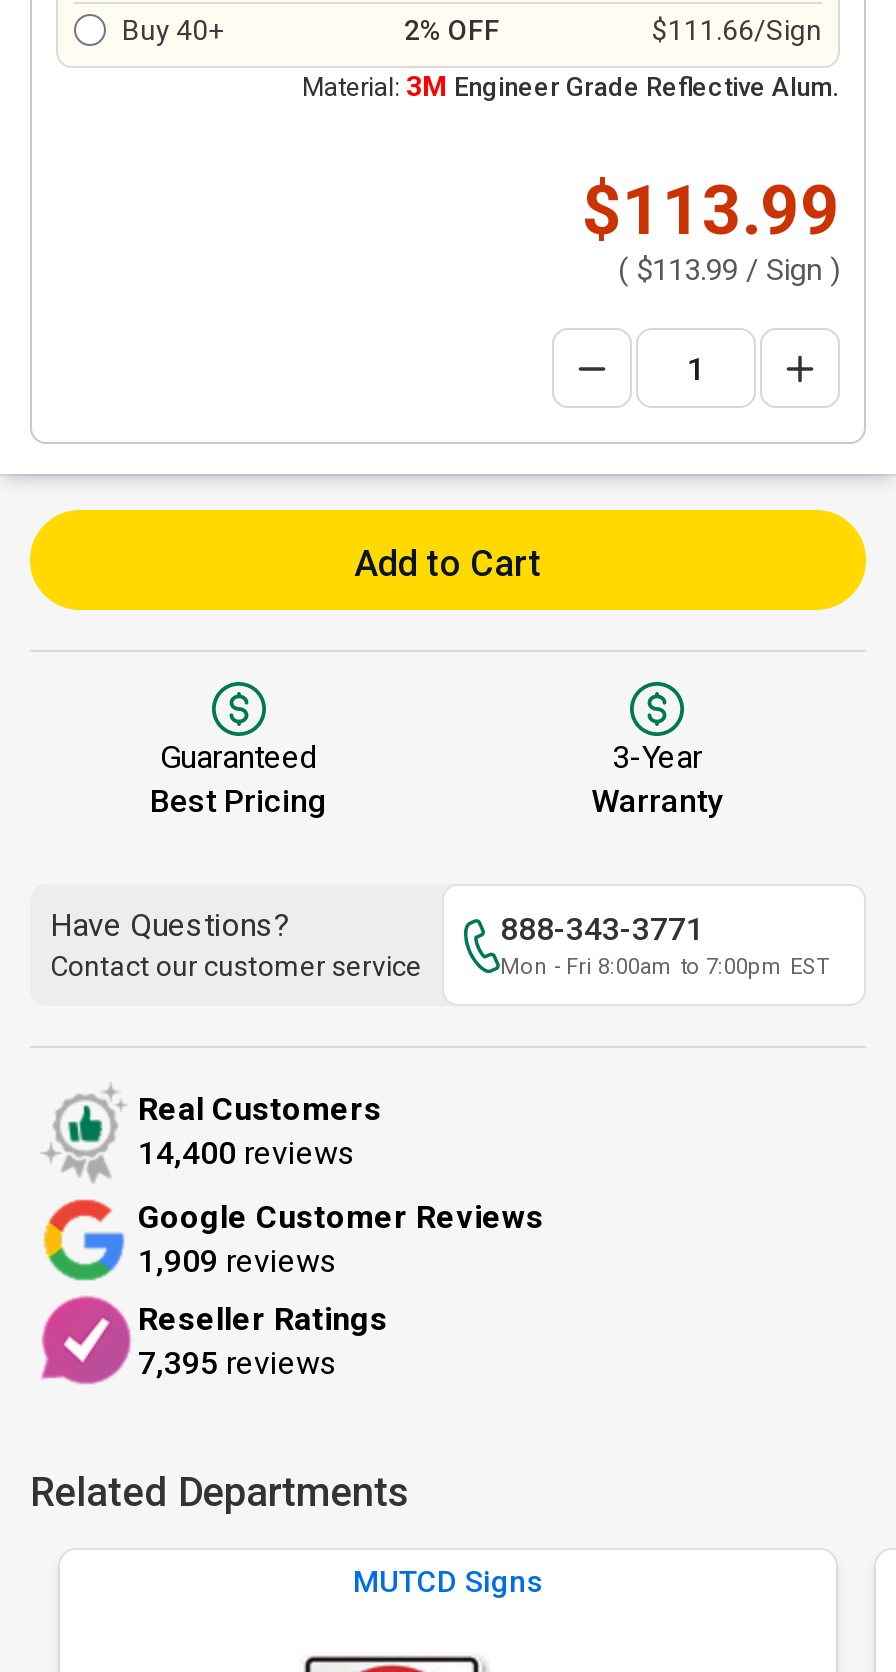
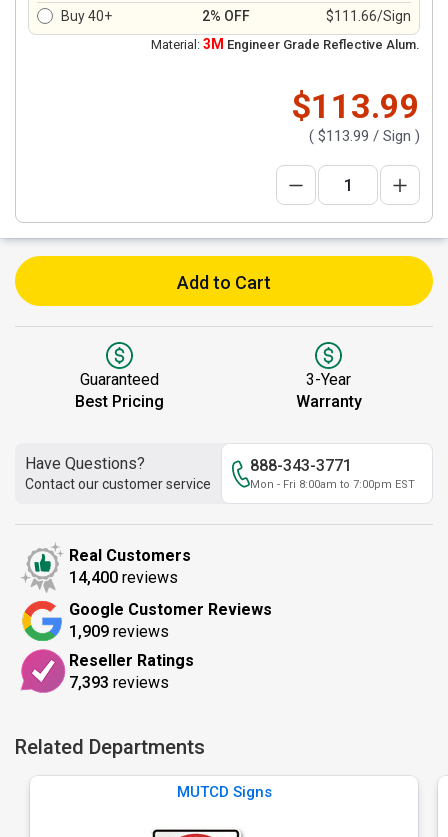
[138,1343,338,1381] 7,395 reviews -> [69,672,169,691] 7,393 reviews

